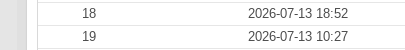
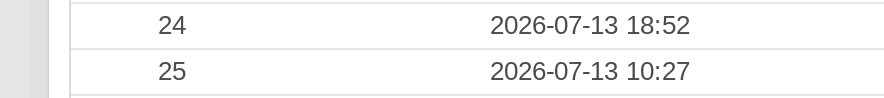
[81,6,95,21] 18 -> [158,10,186,40] 24
[81,29,95,44] 19 -> [158,56,186,86] 25

